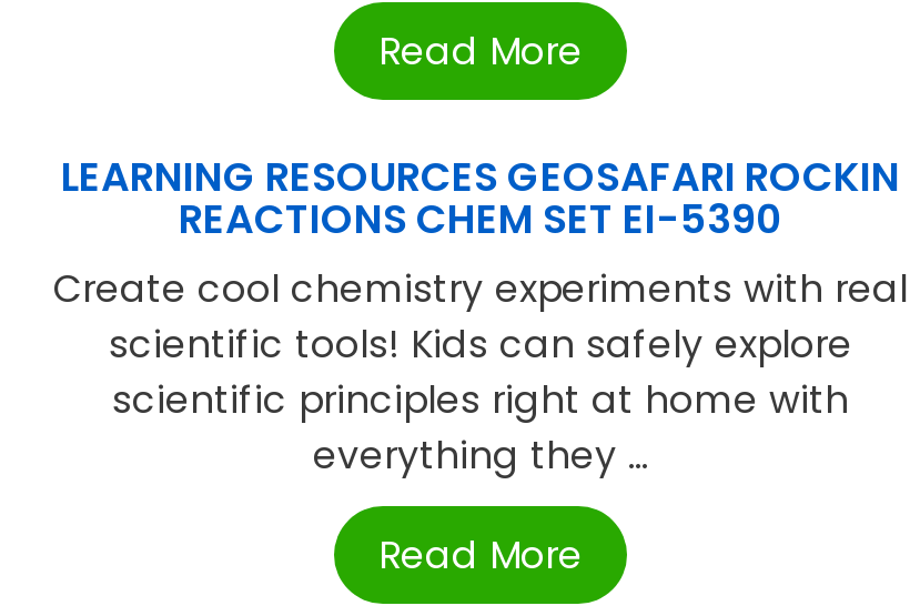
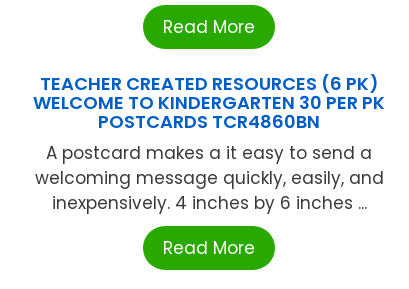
[53,148,908,481] LEARNING RESOURCES GEOSAFARI ROCKIN | REACTIONS CHEM SET EI-5390 | Create cool chemistry experiments with real | scientific tools! Kids can safely explore | scientific principles right at home with | everything they ... -> [33,71,385,215] TEACHER CREATED RESOURCES (6 PK) | WELCOME TO KINDERGARTEN 30 PER PK | POSTCARDS TCR4860BN | A postcard makes a it easy to send a | welcoming message quickly, easily, and | inexpensively. 4 inches by 6 inches ...

